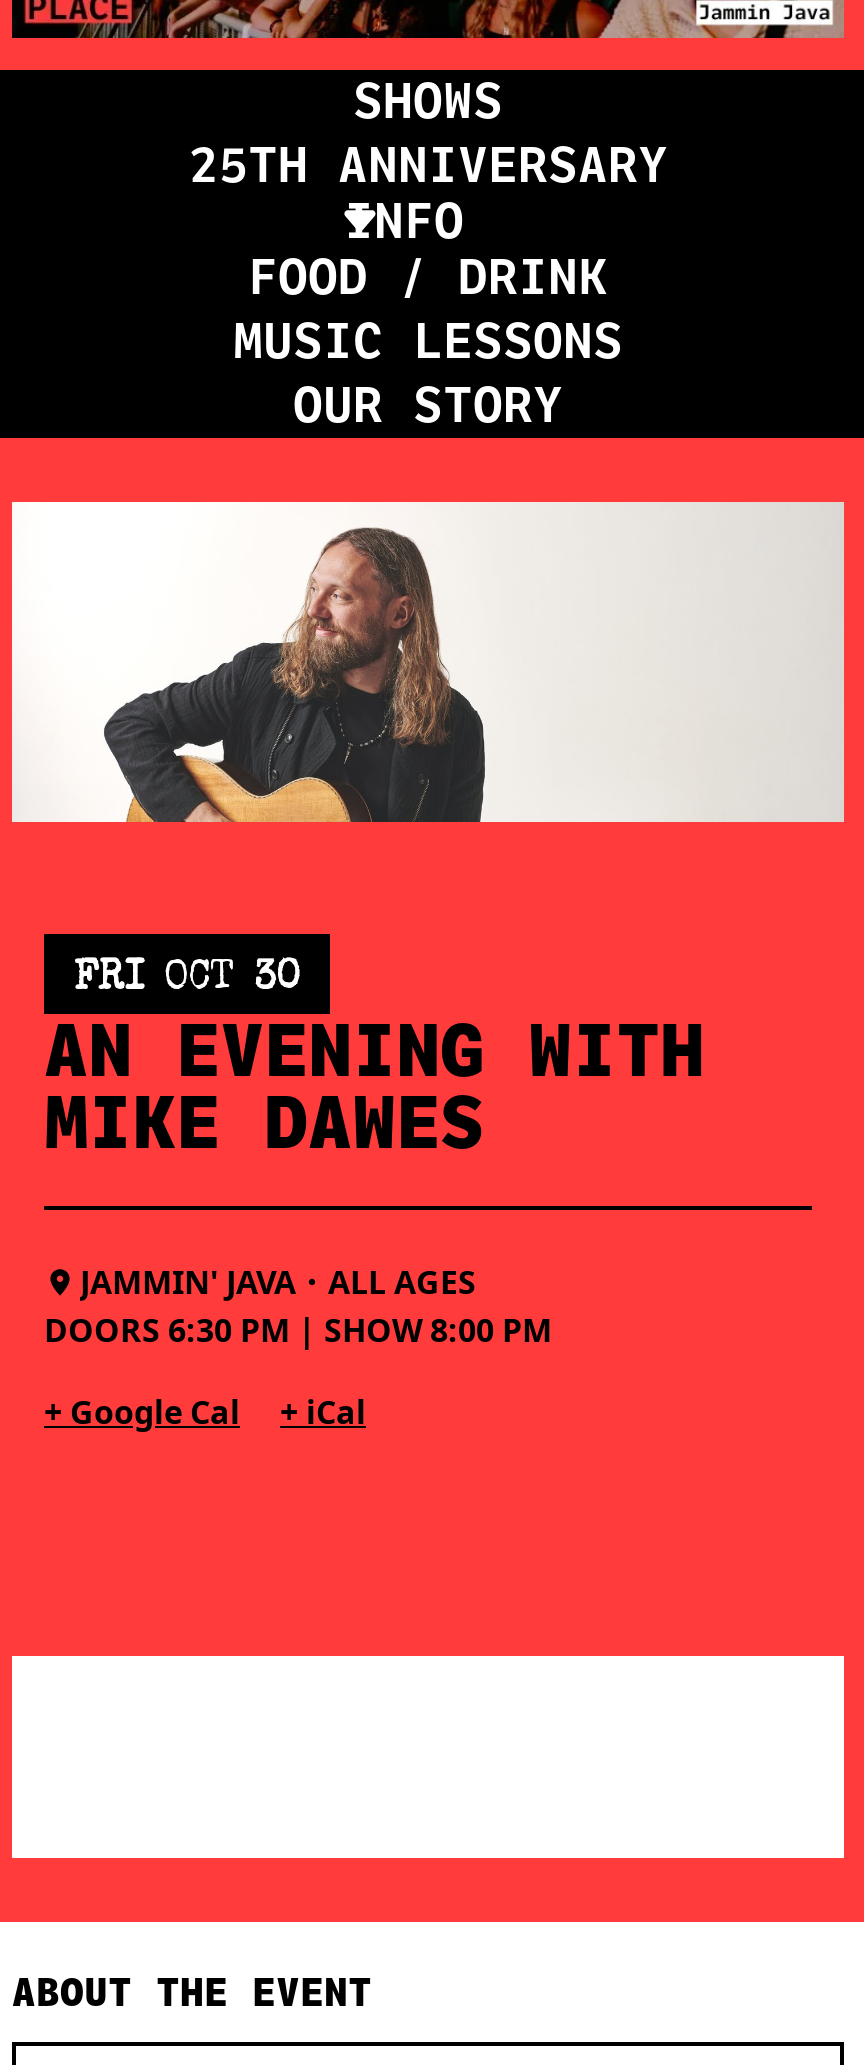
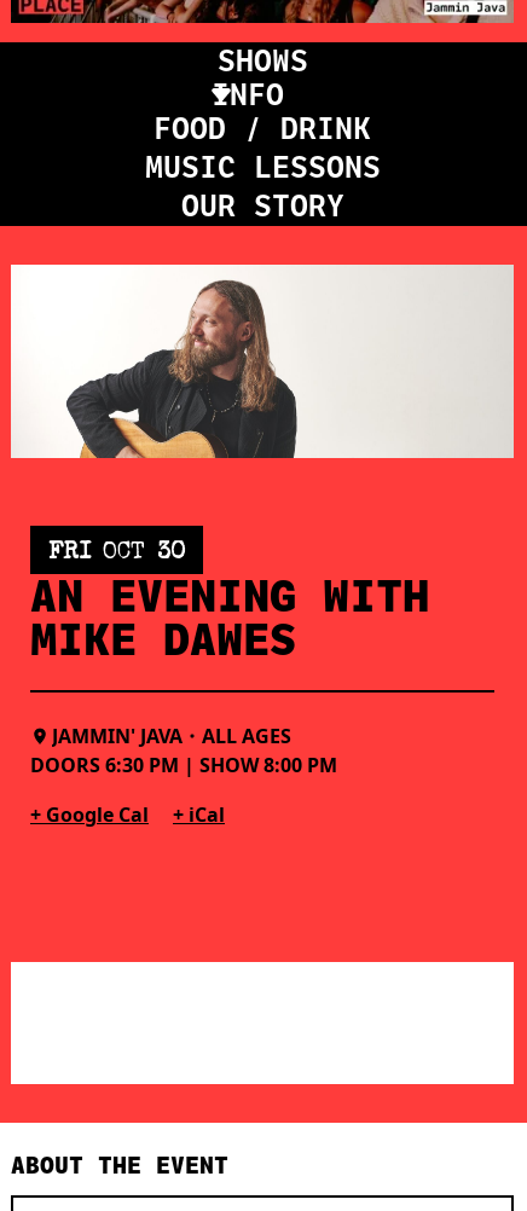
[188,135,668,193] 25TH ANNIVERSARY -> none

